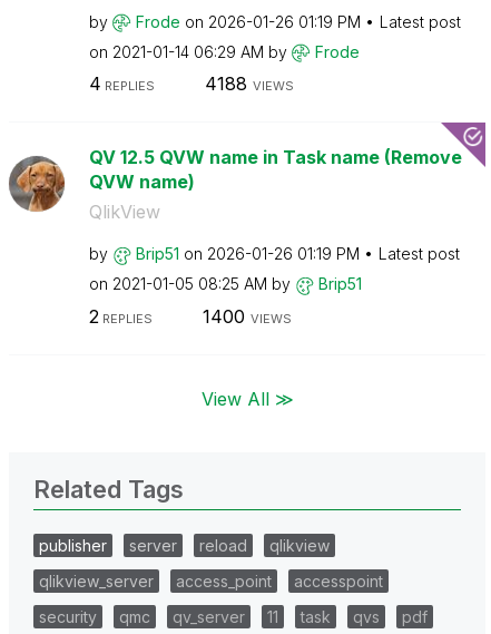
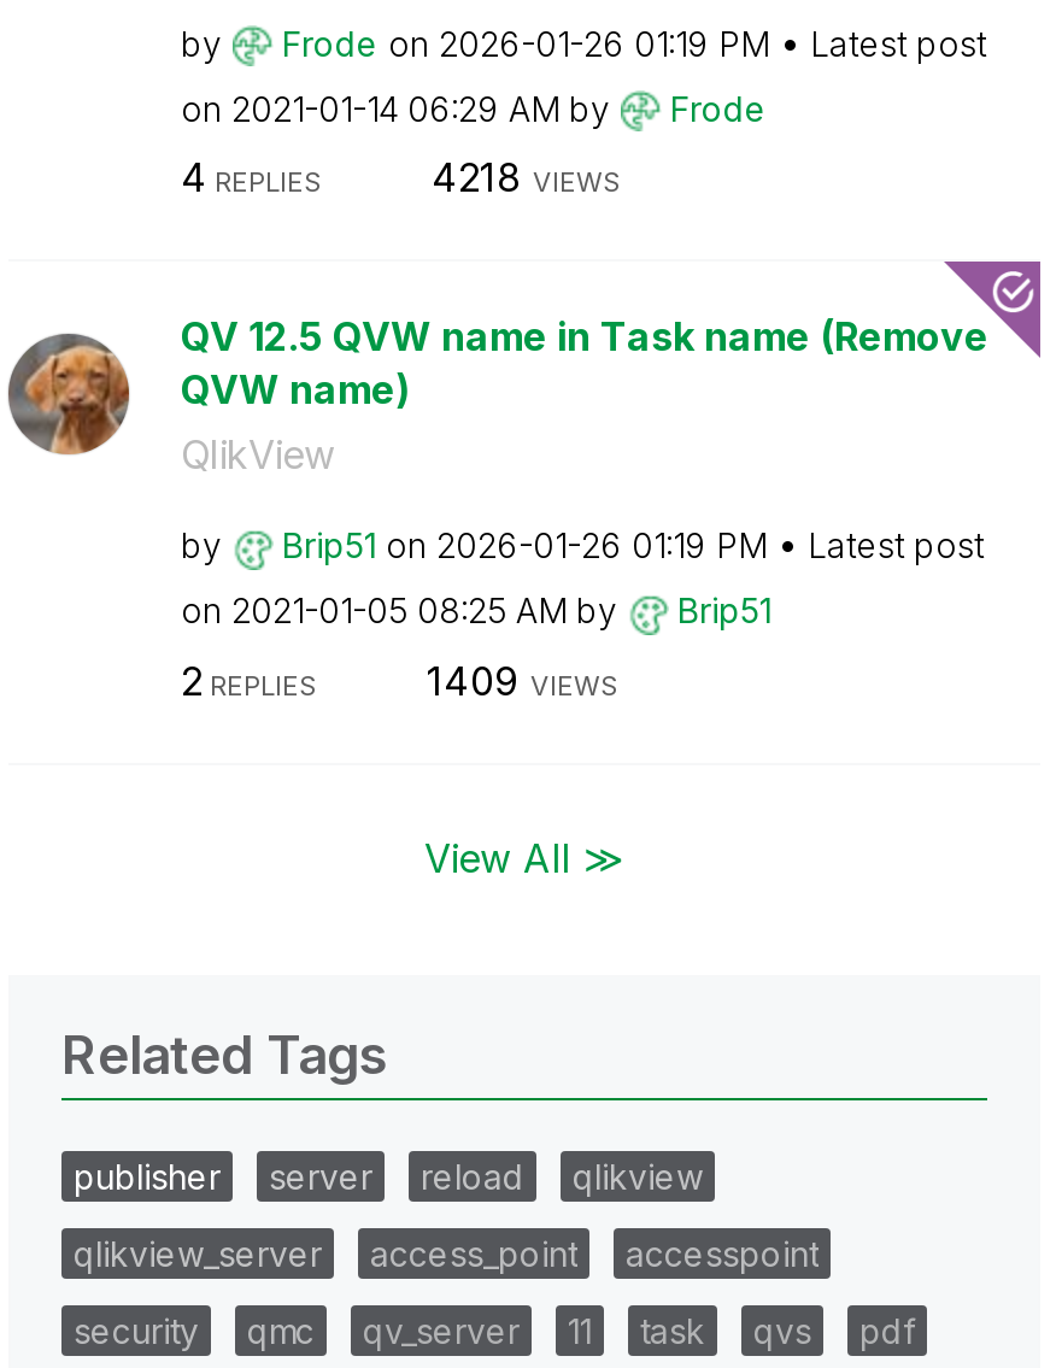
[204,72,293,95] 4188 VIEWS -> [432,153,622,201] 4218 VIEWS
[202,305,291,327] 1400 VIEWS -> [427,656,620,704] 1409 VIEWS

